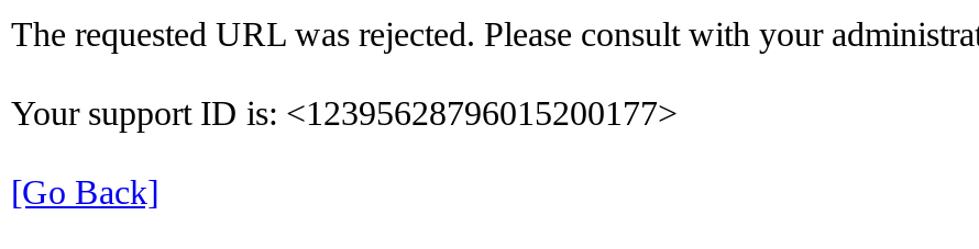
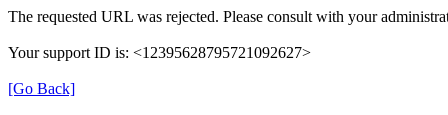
[11,94,678,132] Your support ID is: <12395628796015200177> -> [8,44,311,61] Your support ID is: <12395628795721092627>

